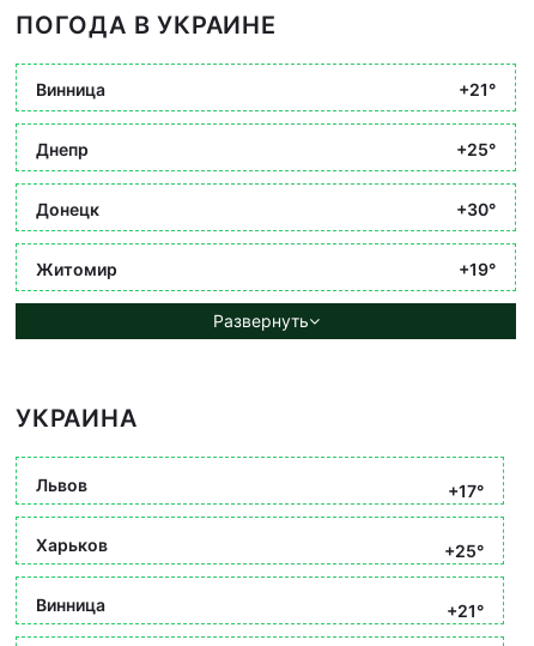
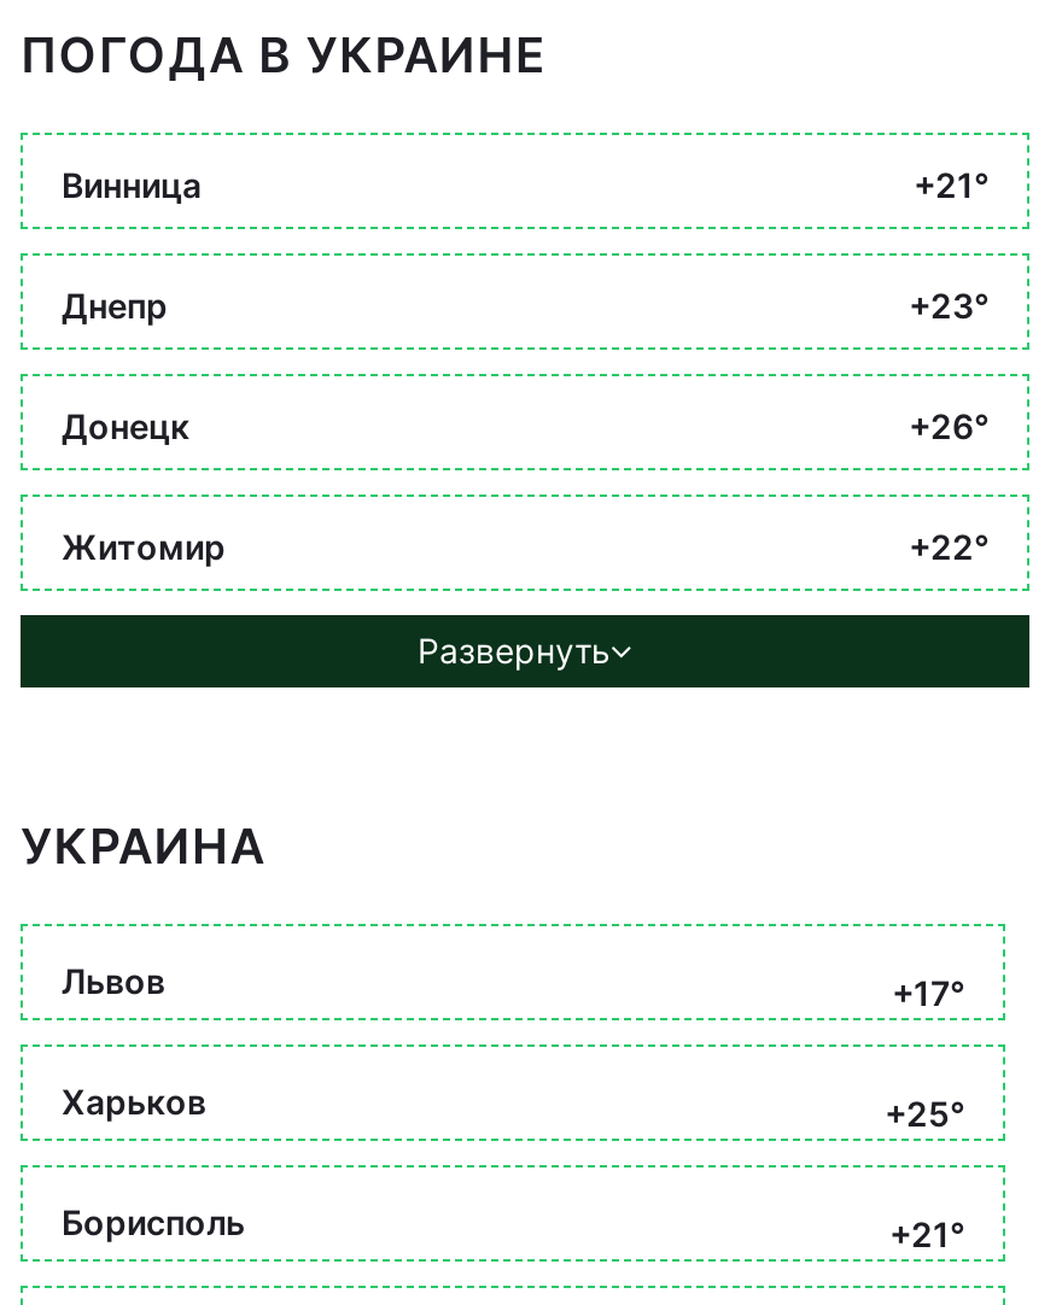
[456,138,496,159] +25° -> [909,283,988,324] +23°
[456,198,496,219] +30° -> [909,404,988,445] +26°
[459,258,496,279] +19° -> [909,525,988,566] +22°
[36,594,105,614] Винница -> [62,1200,245,1241] Борисполь

